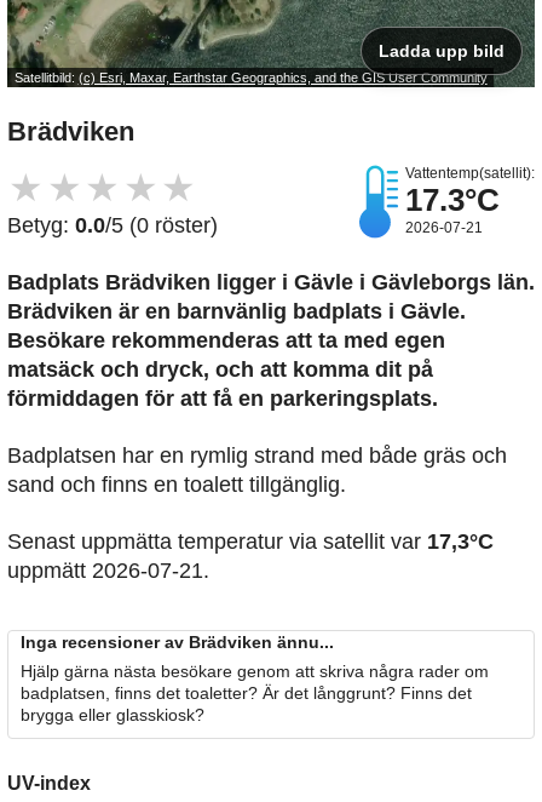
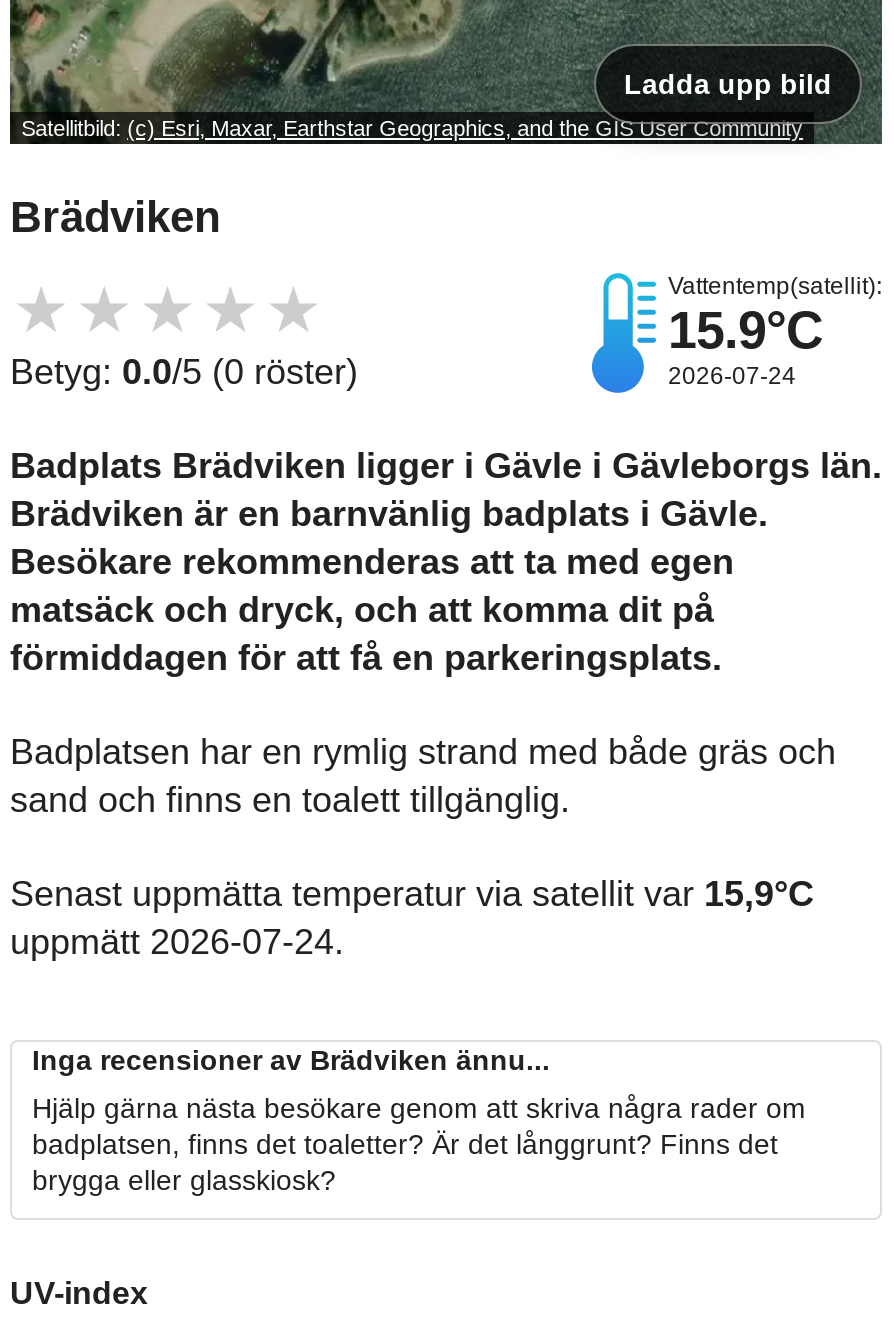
[405,182,500,237] 17.3°C | 2026-07-21 -> [668,301,824,391] 15.9°C | 2026-07-24
[7,530,494,554] Senast uppmätta temperatur via satellit var 17,3°C -> [10,875,814,915] Senast uppmätta temperatur via satellit var 15,9°C
[7,559,209,583] uppmätt 2026-07-21. -> [10,923,344,963] uppmätt 2026-07-24.

